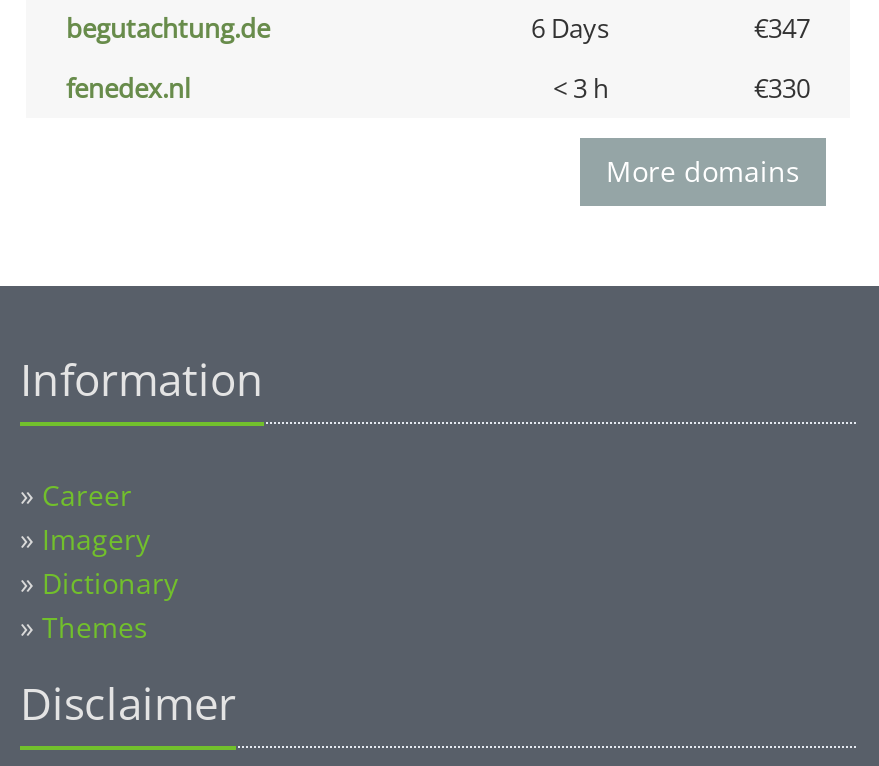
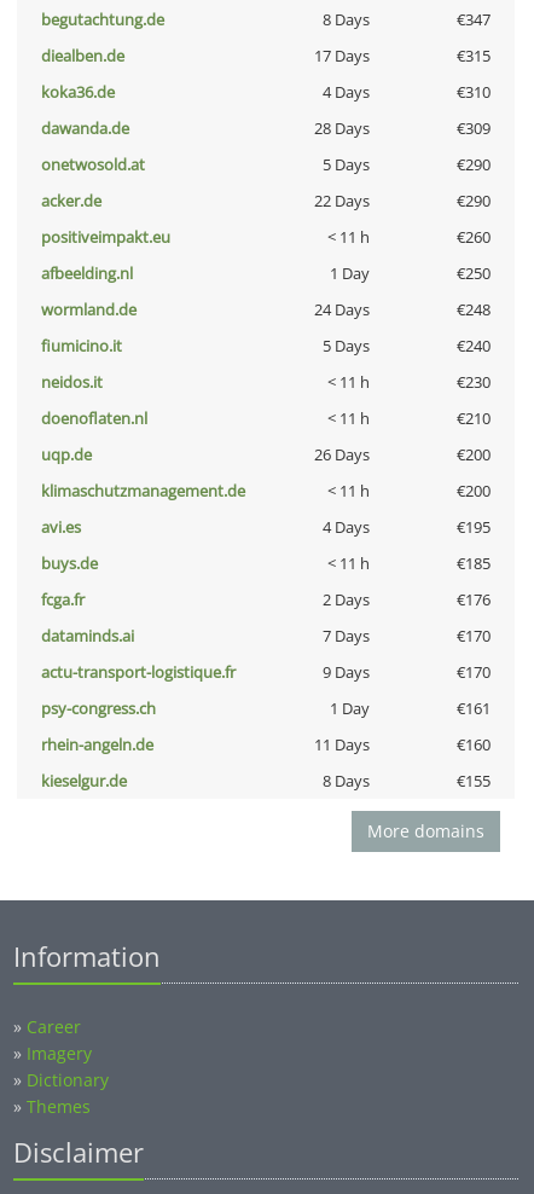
[531,10,609,46] 6 Days -> [322,8,369,30] 8 Days
[66,70,810,106] fenedex.nl | < 3 h | €330 -> [41,45,491,792] diealben.de | 17 Days | €315 | koka36.de | 4 Days | €310 | dawanda.de | 28 Days | €309 | onetwosold.at | 5 Days | €290 | acker.de | 22 Days | €290 | positiveimpakt.eu | < 11 h | €260 | afbeelding.nl | 1 Day | €250 | wormland.de | 24 Days | €248 | fiumicino.it | 5 Days | €240 | neidos.it | < 11 h | €230 | doenoflaten.nl | < 11 h | €210 | uqp.de | 26 Days | €200 | klimaschutzmanagement.de | < 11 h | €200 | avi.es | 4 Days | €195 | buys.de | < 11 h | €185 | fcga.fr | 2 Days | €176 | dataminds.ai | 7 Days | €170 | actu-transport-logistique.fr | 9 Days | €170 | psy-congress.ch | 1 Day | €161 | rhein-angeln.de | 11 Days | €160 | kieselgur.de | 8 Days | €155

